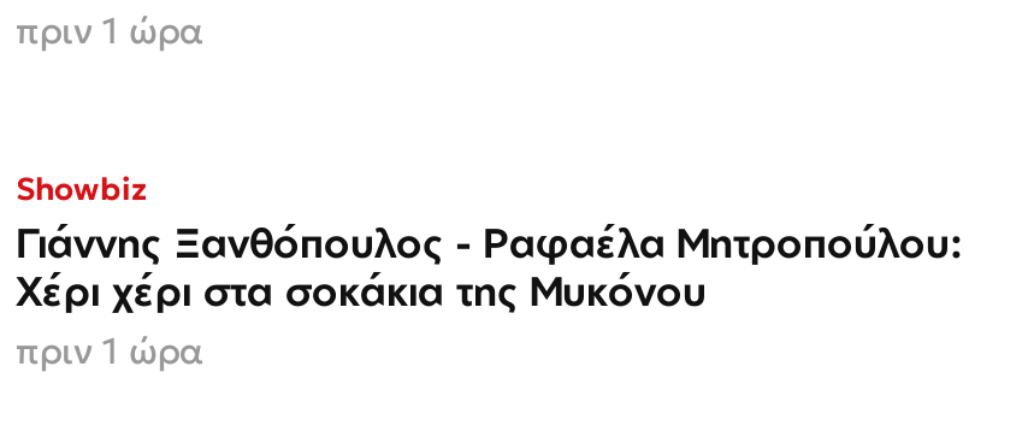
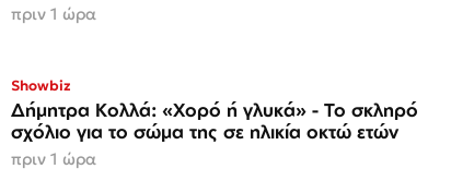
[16,217,962,316] Γιάννης Ξανθόπουλος - Ραφαέλα Μητροπούλου: | Χέρι χέρι στα σοκάκια της Μυκόνου -> [11,98,418,143] Δήμητρα Κολλά: «Χορό ή γλυκά» - Το σκληρό | σχόλιο για το σώμα της σε ηλικία οκτώ ετών

